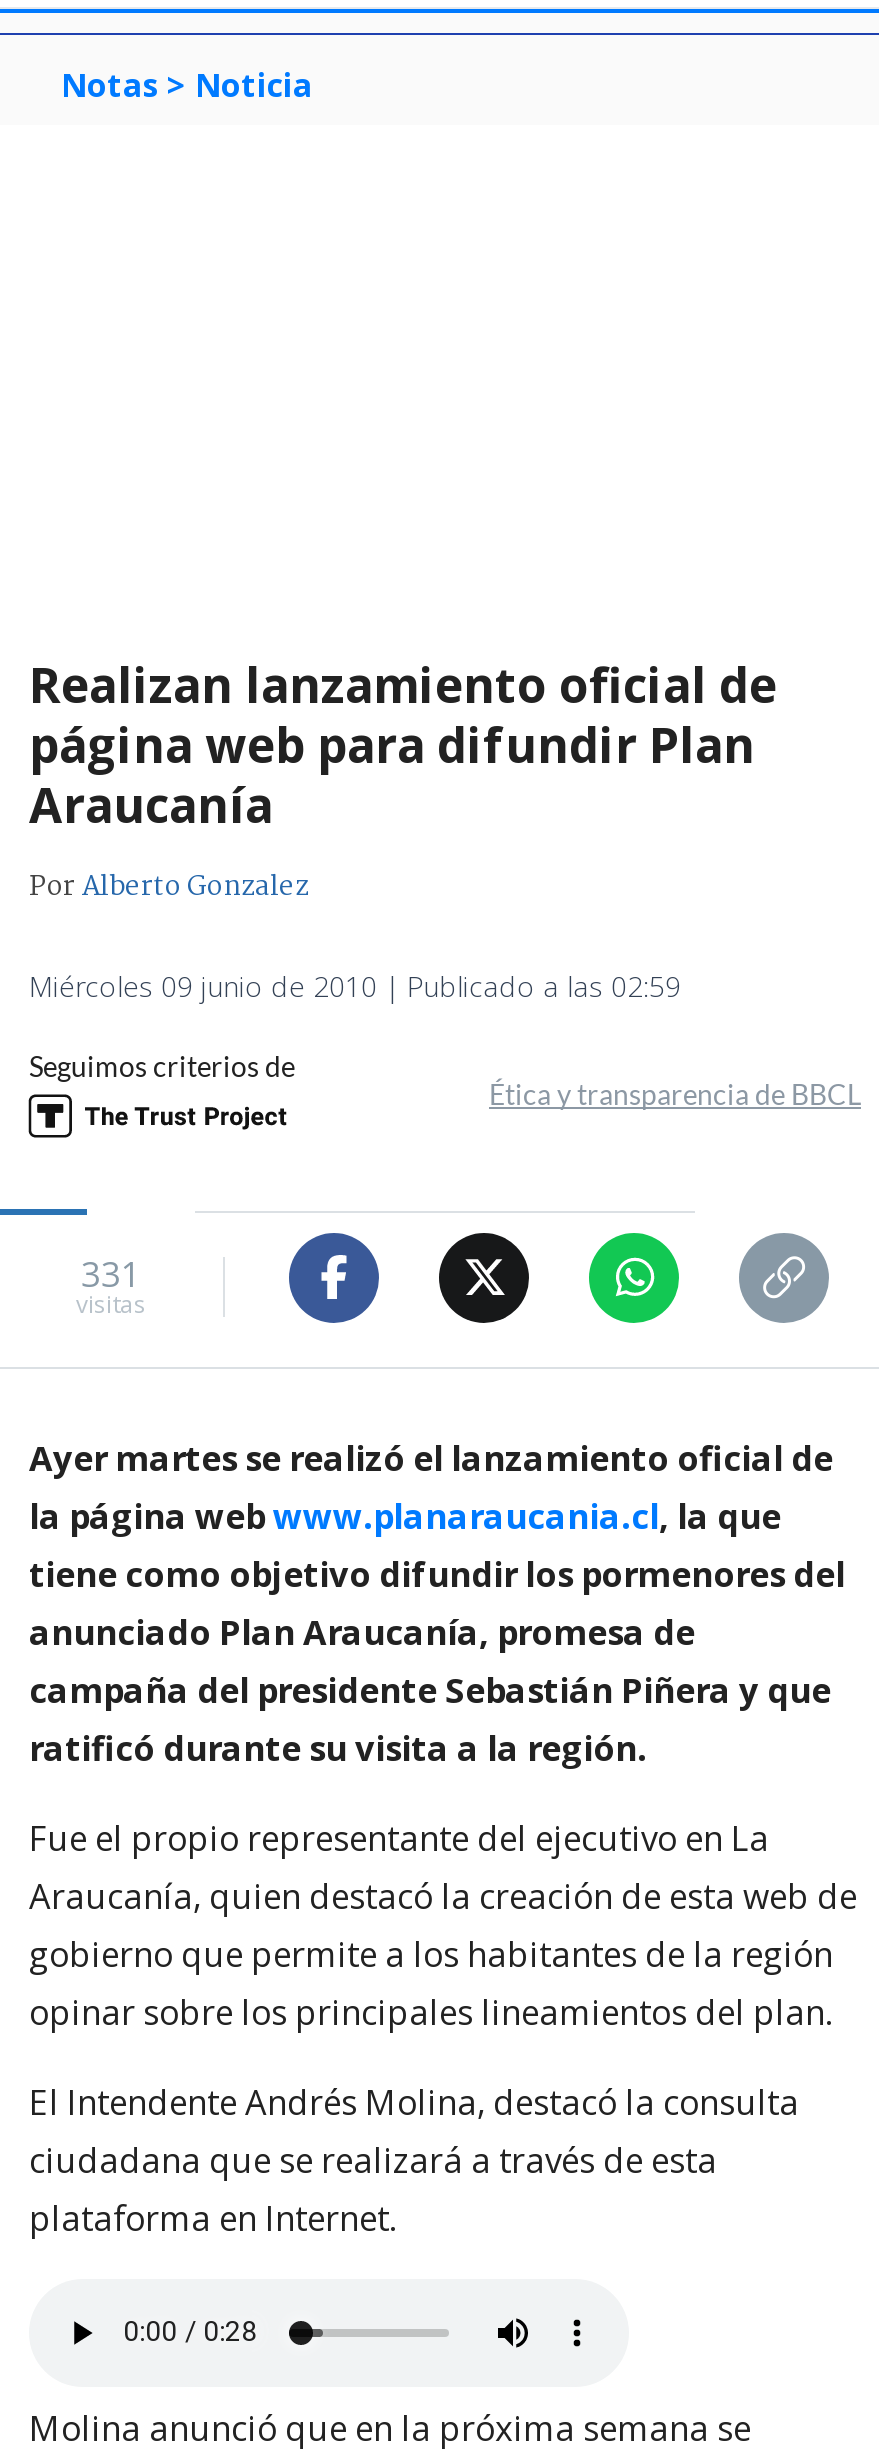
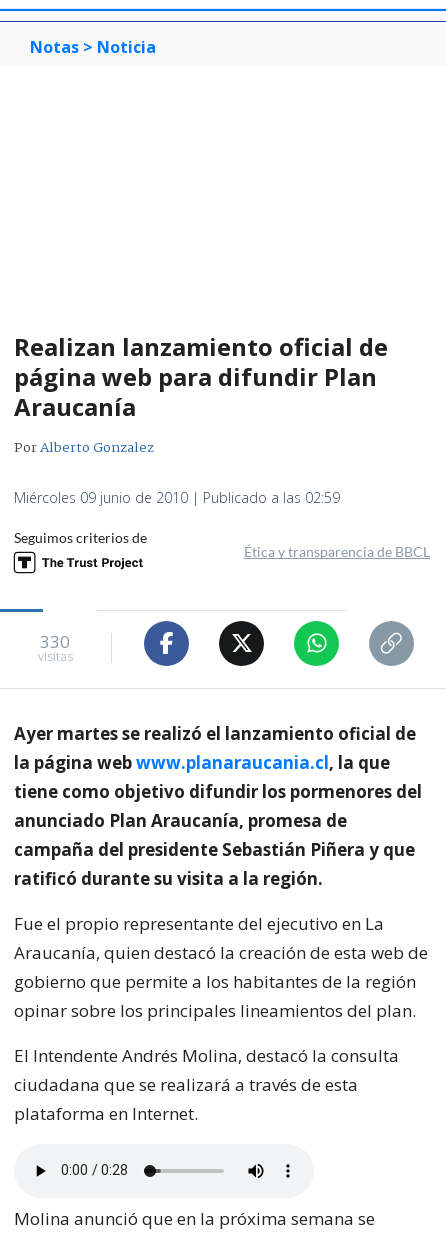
[81,1252,141,1298] 331 -> [40,630,70,653] 330

